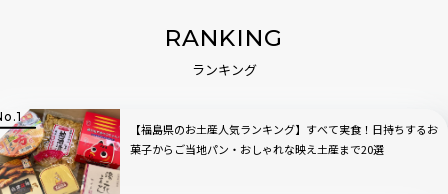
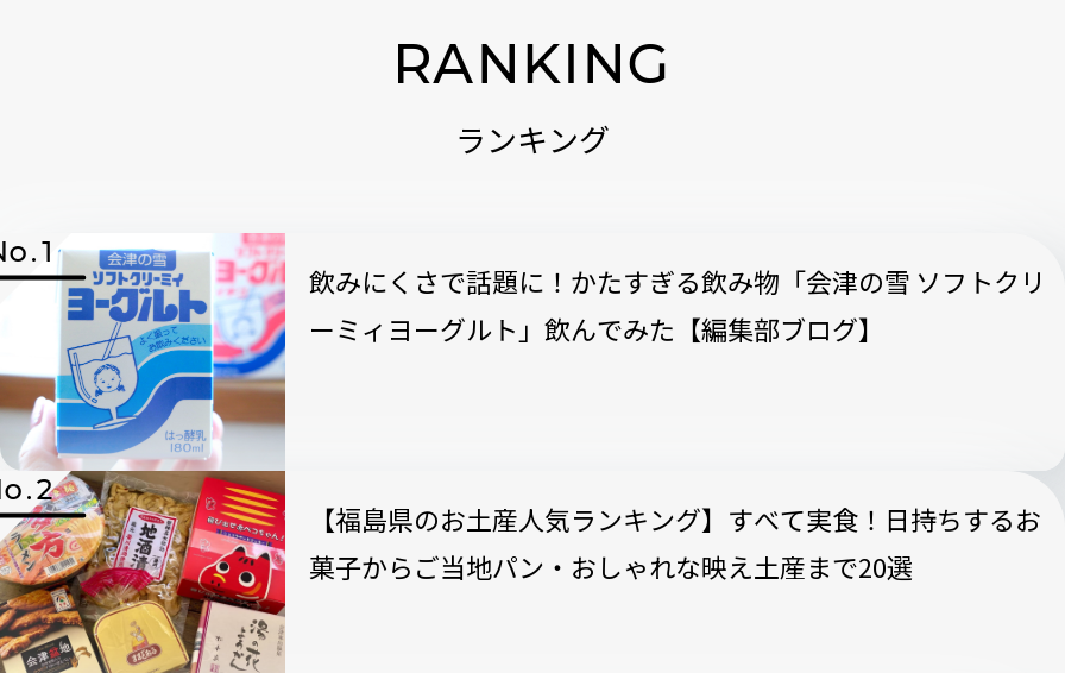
none -> [7,233,1046,499] [image] | 飲みにくさで話題に！かたすぎる飲み物「会津の雪 ソフトクリ | ーミィヨーグルト」飲んでみた【編集部ブログ】

